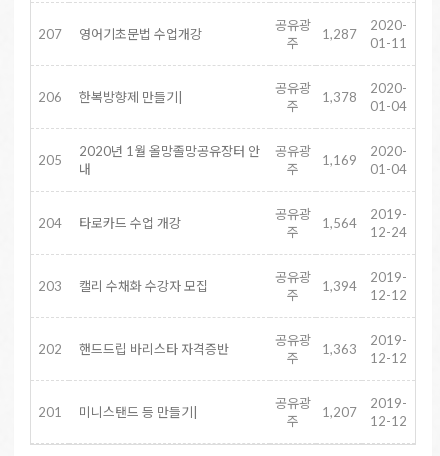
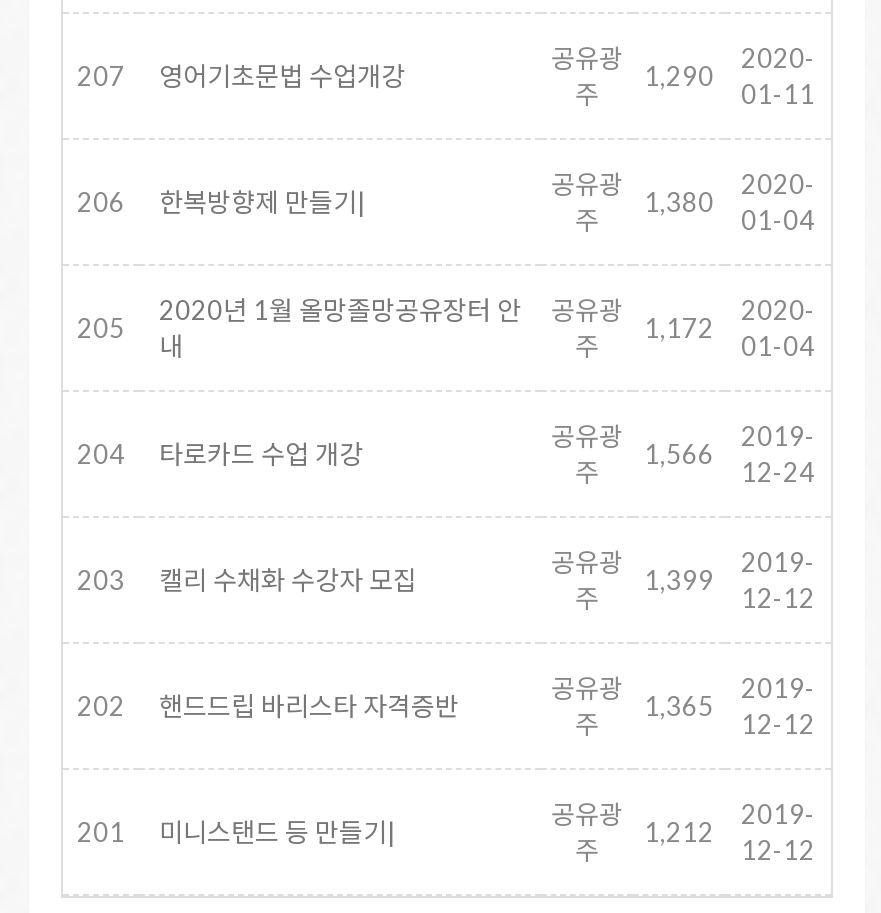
[321,26,356,42] 1,287 -> [644,61,714,93] 1,290
[321,89,356,105] 1,378 -> [644,187,714,219] 1,380
[321,152,356,168] 1,169 -> [644,313,714,345] 1,172
[321,215,356,231] 1,564 -> [644,439,714,471] 1,566
[321,278,356,294] 1,394 -> [644,565,714,597] 1,399
[321,341,356,357] 1,363 -> [644,691,714,723] 1,365
[321,404,356,420] 1,207 -> [644,817,714,849] 1,212

